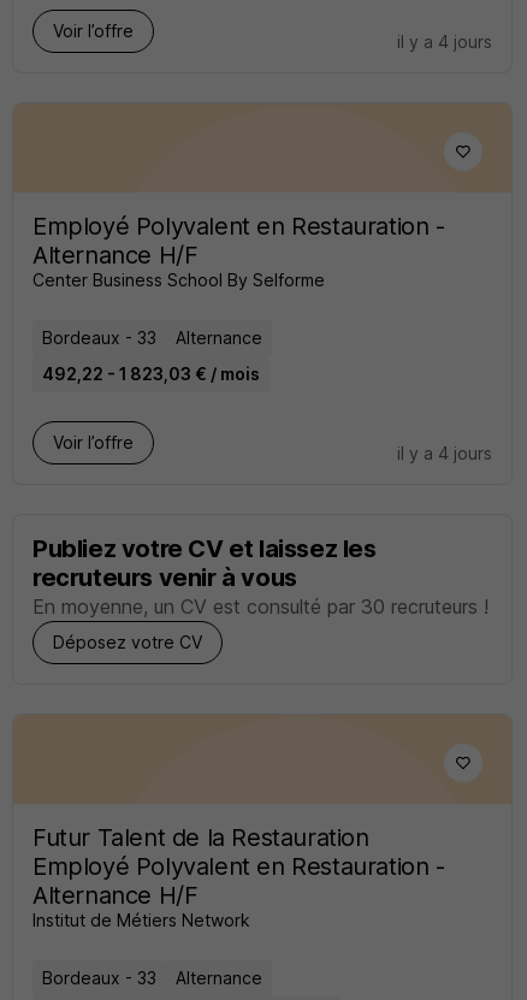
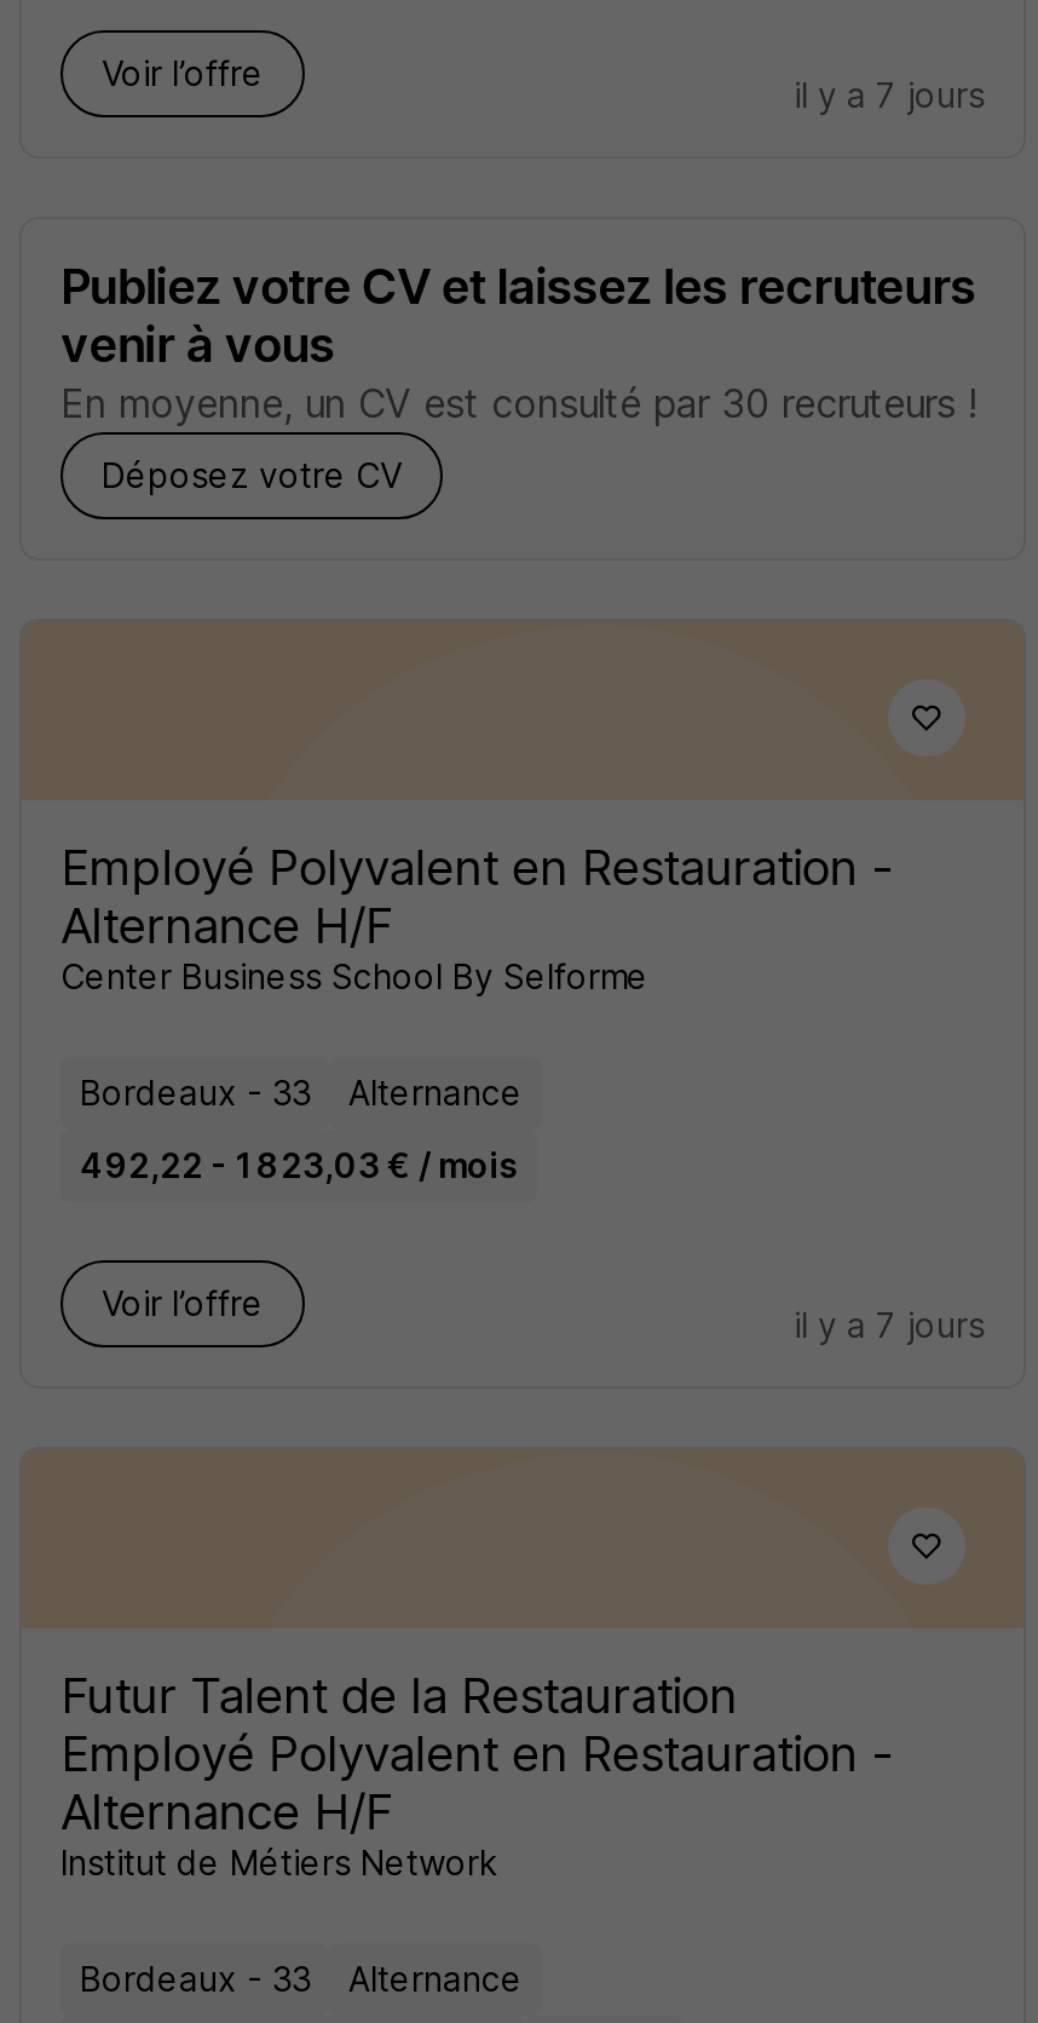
[397,31,492,52] il y a 4 jours -> [60,74,985,374] il y a 7 jours | Publiez votre CV et laissez les recruteurs | venir à vous
moved [32,212,445,452] -> [60,839,889,1323]: Employé Polyvalent en Restauration - | Alternance H/F | Center Business School By Selforme | Bordeaux - 33 | Alternance | 492,22 - 1 823,03 € / mois | Voir l’offre
[32,443,492,592] il y a 4 jours | Publiez votre CV et laissez les | recruteurs venir à vous -> [794,1304,985,1345] il y a 7 jours
moved [32,594,488,652] -> [60,379,978,495]: En moyenne, un CV est consulté par 30 recruteurs ! | Déposez votre CV

